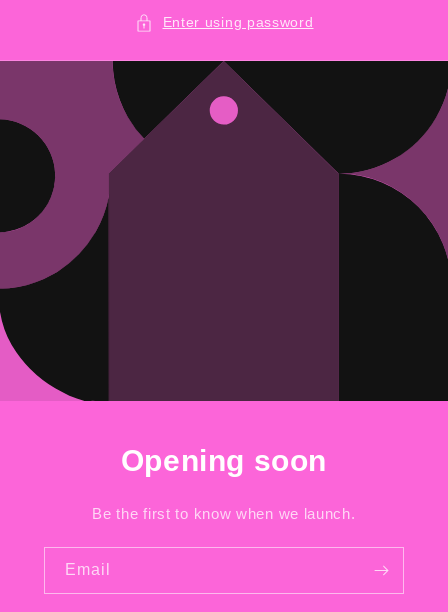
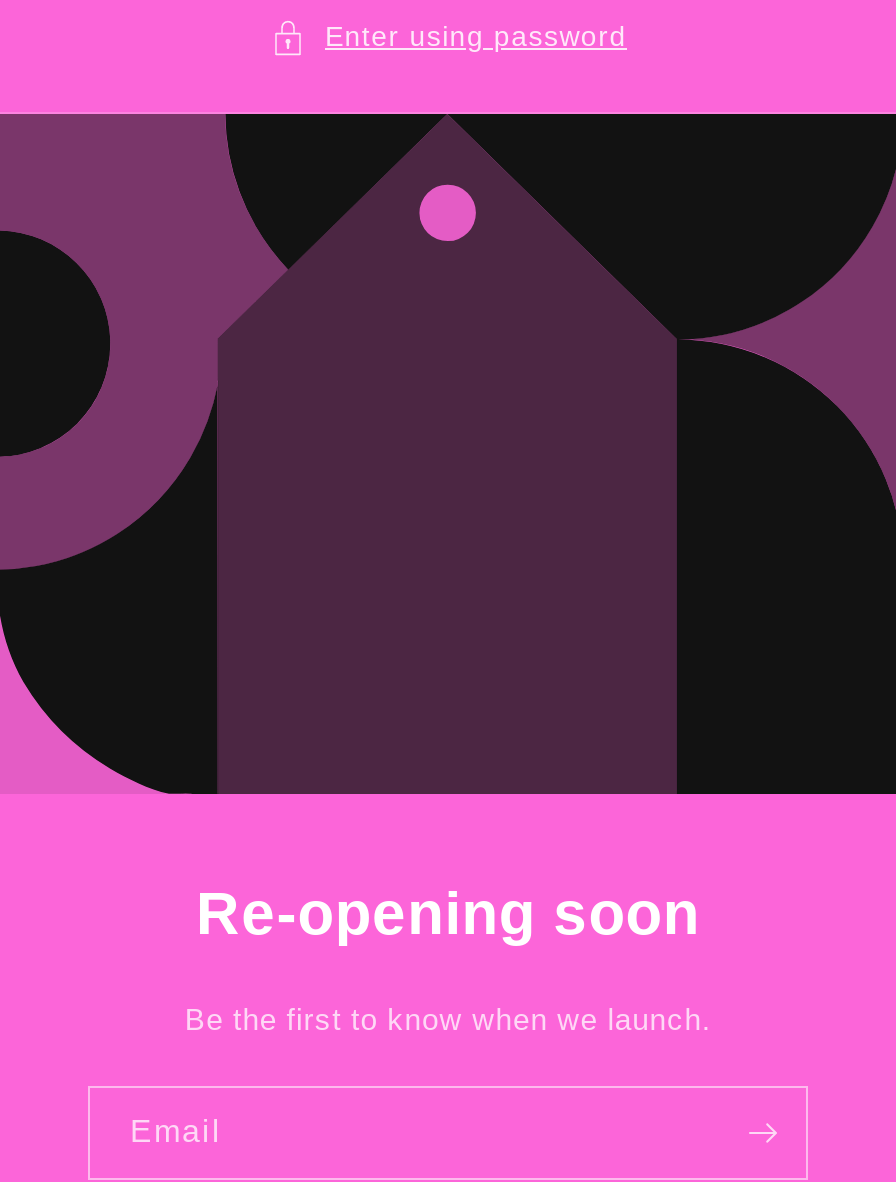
[121,444,327,477] Opening soon -> [196,880,700,946] Re-opening soon

